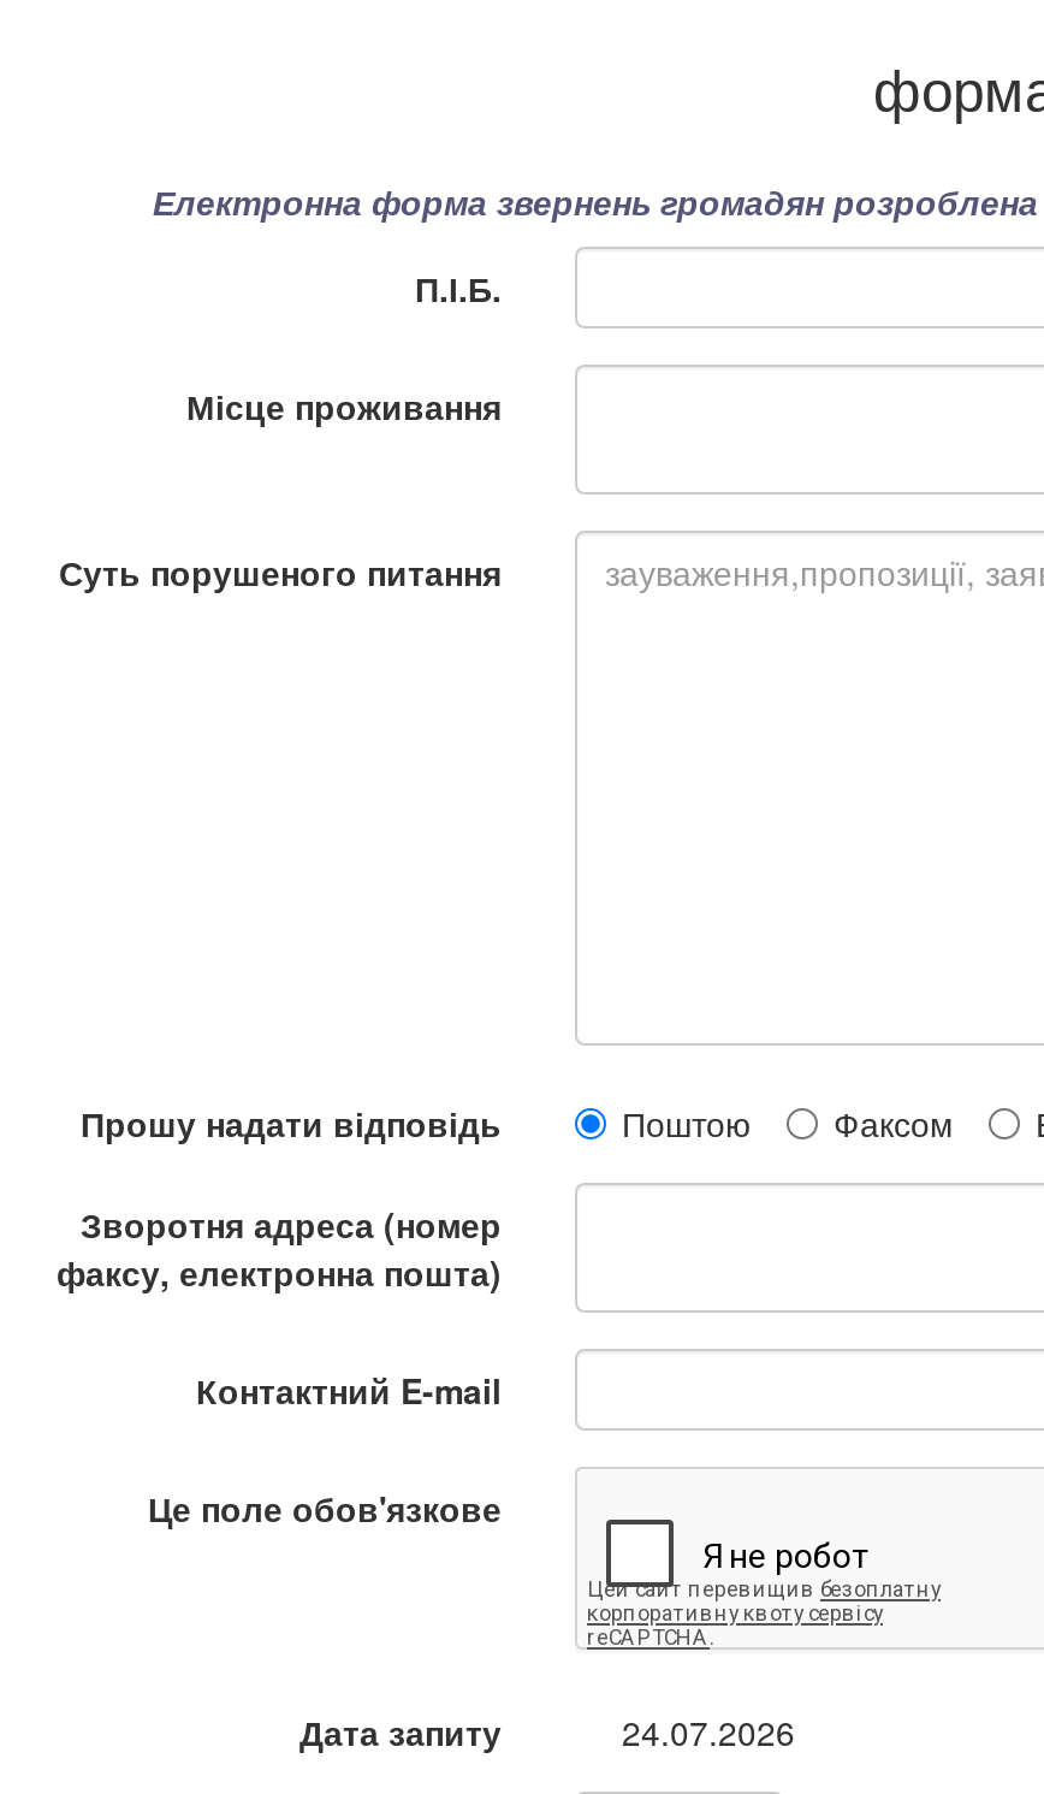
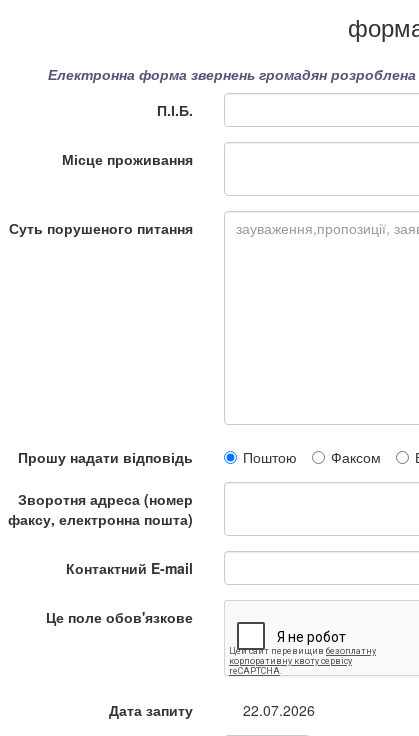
[622,1707,795,1755] 24.07.2026 -> [243,700,315,720] 22.07.2026

